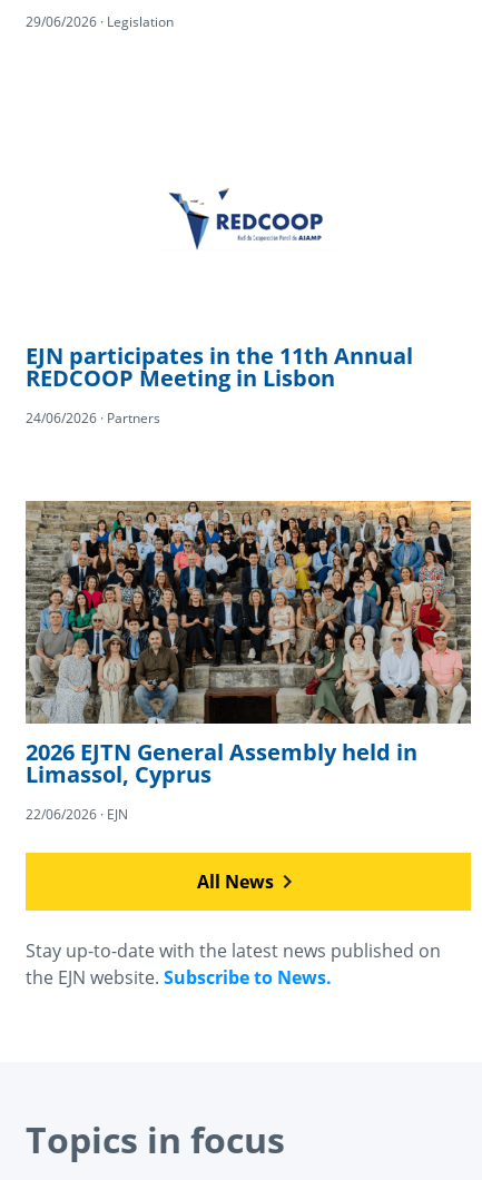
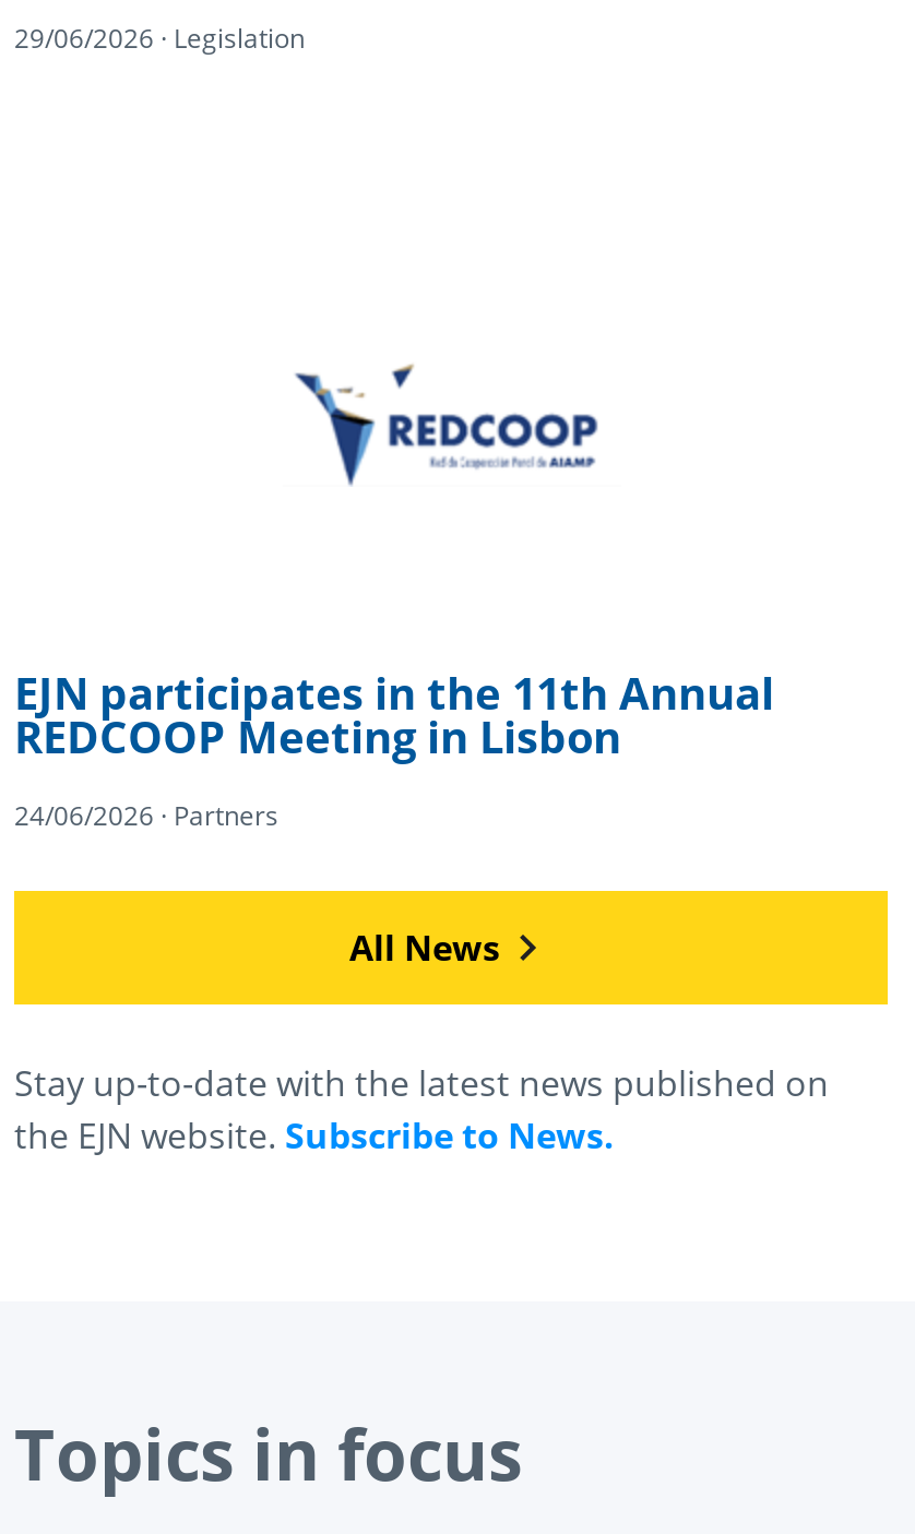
[24,500,472,824] [image] | 2026 EJTN General Assembly held in | Limassol, Cyprus | 22/06/2026 · EJN -> none

